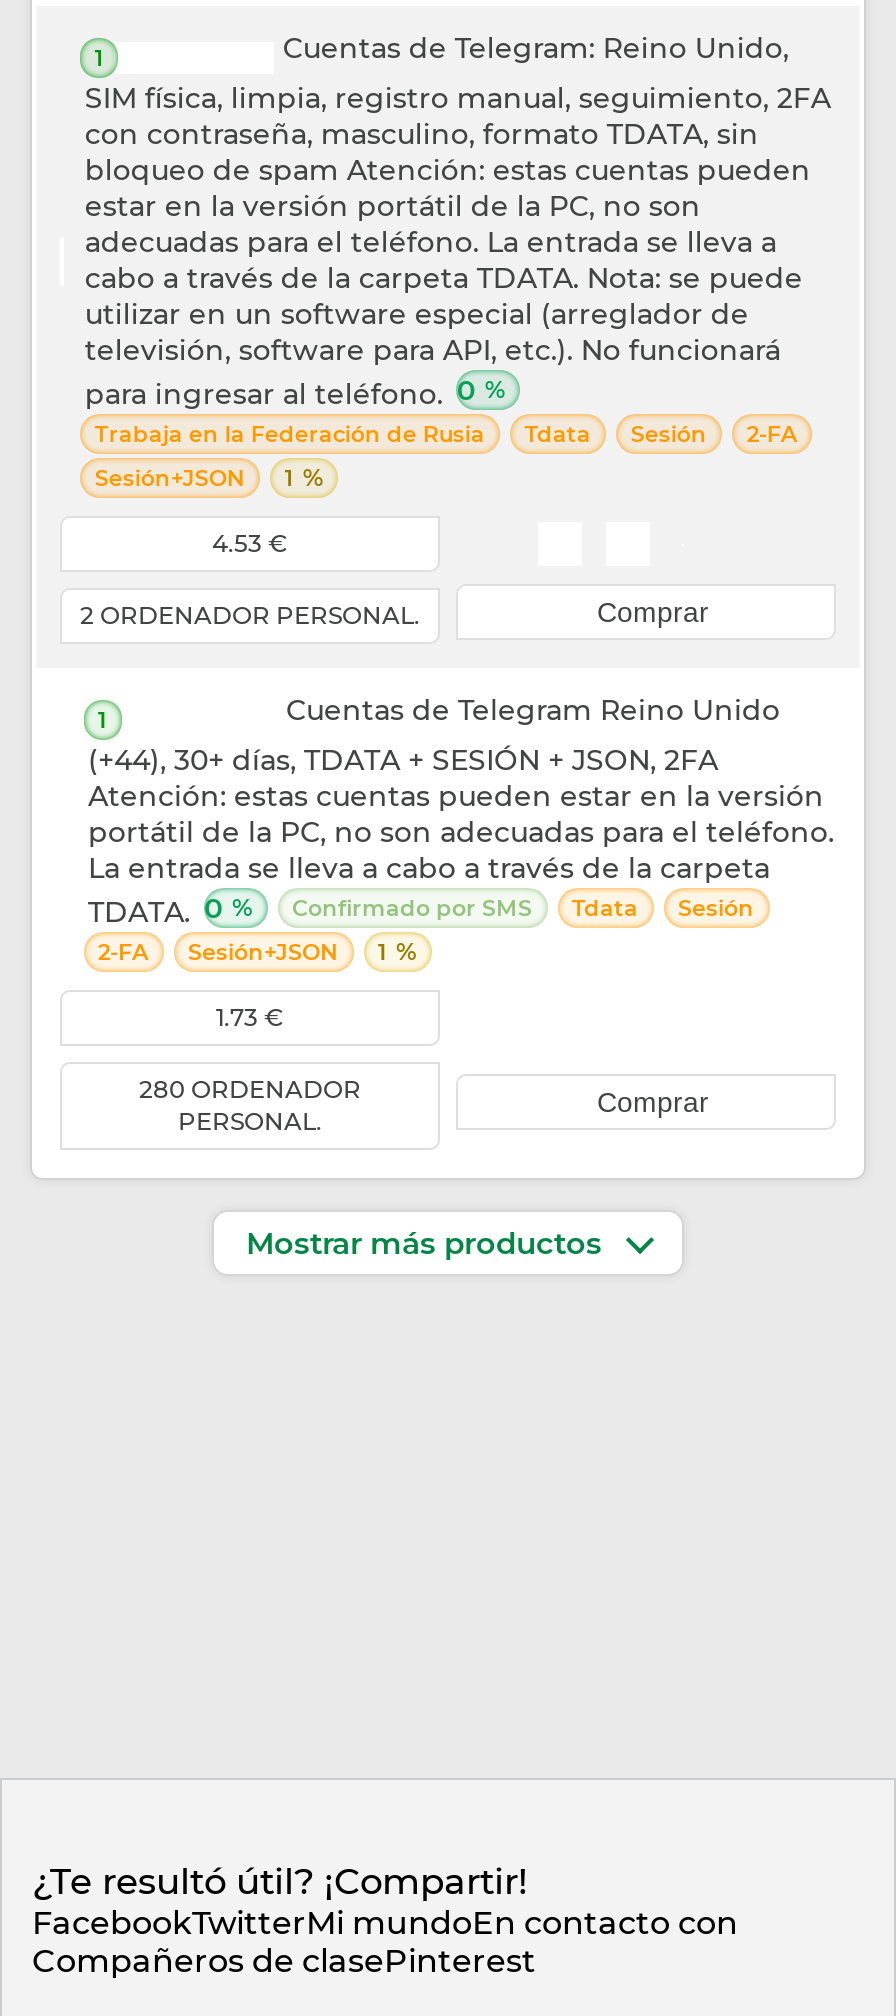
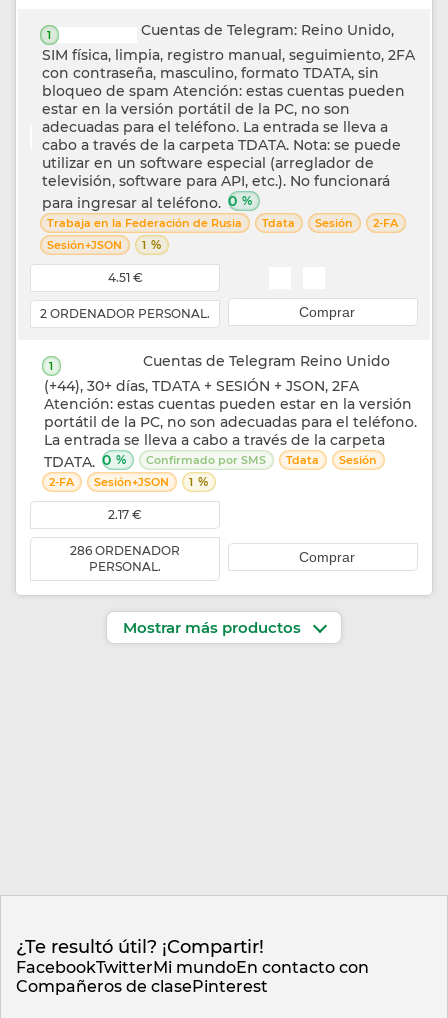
[212,528,288,558] 4.53 € -> [107,270,142,285] 4.51 €
[216,1002,284,1032] 1.73 € -> [108,507,142,522] 2.17 €
[139,1074,361,1104] 280 ORDENADOR -> [70,543,180,558] 286 ORDENADOR

